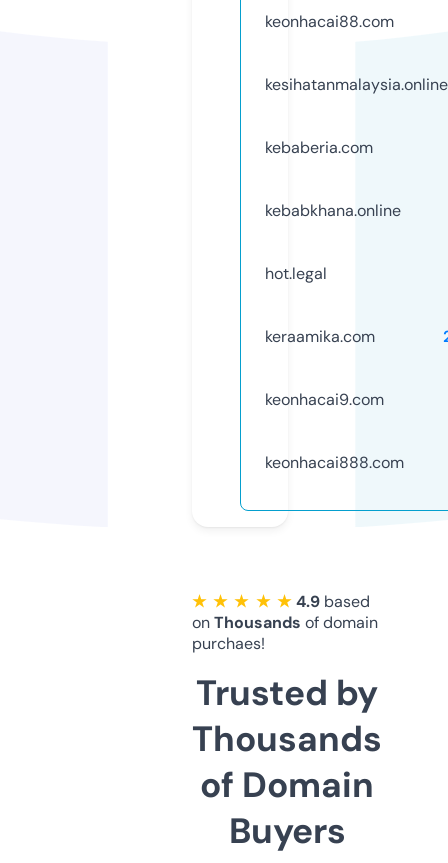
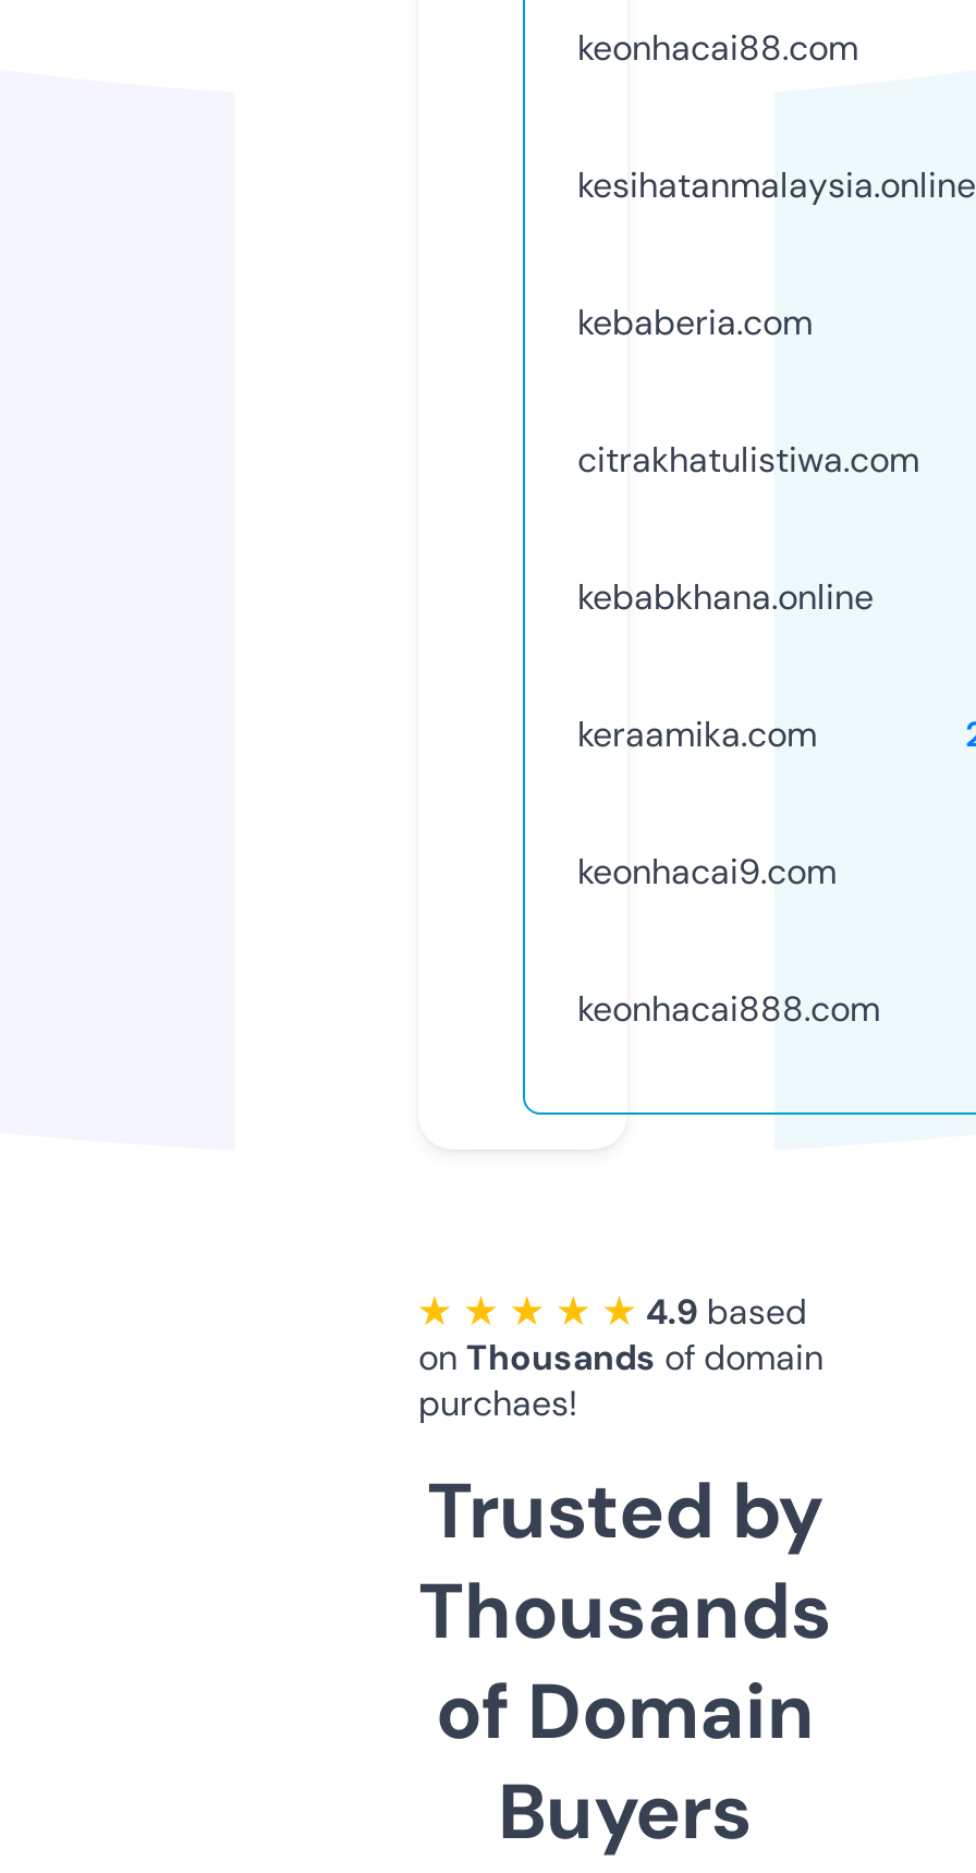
none -> [577,436,919,482] citrakhatulistiwa.com
moved [265,200,401,221] -> [577,574,874,620]: kebabkhana.online
[265,263,327,284] hot.legal -> none

